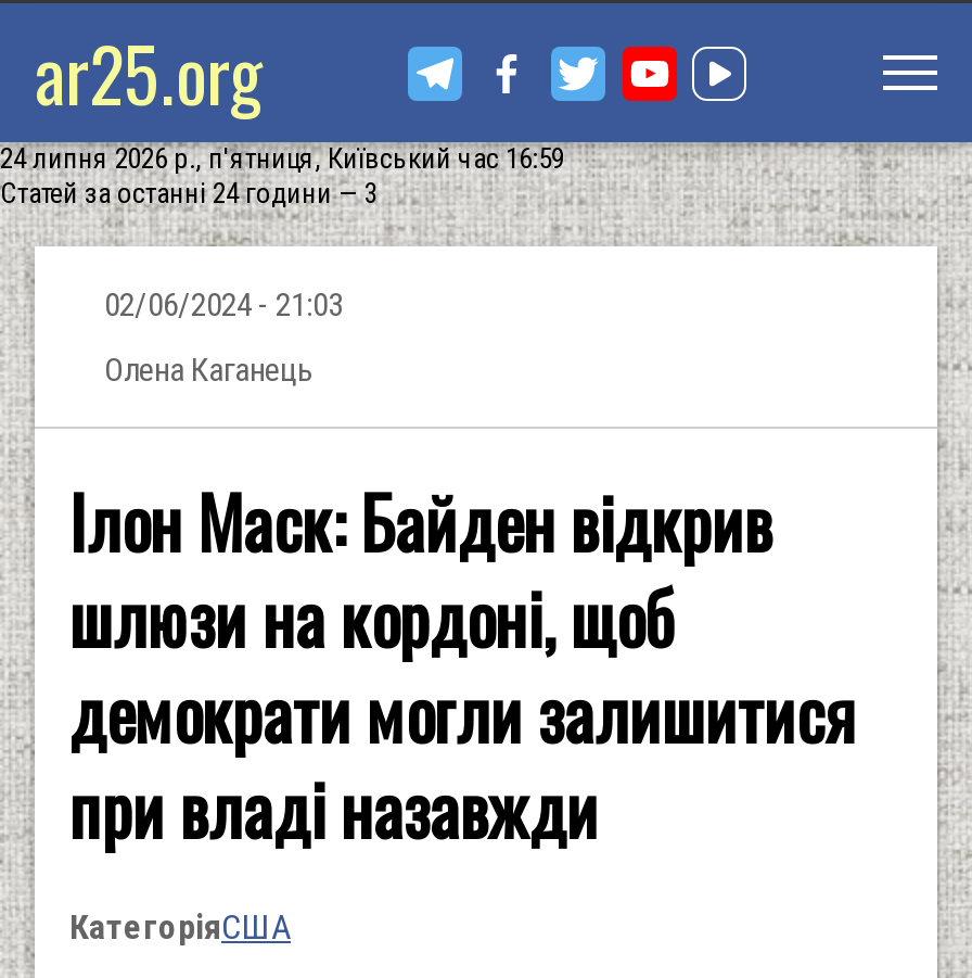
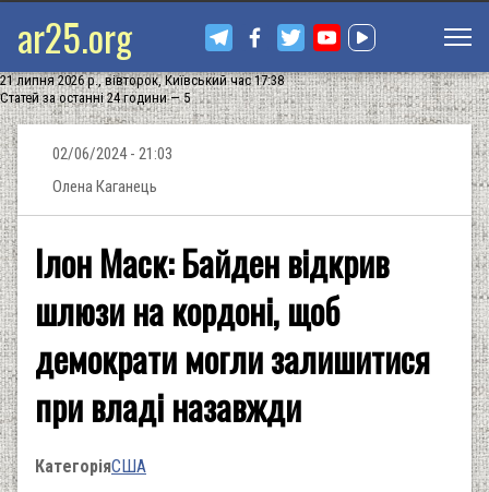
[0,142,564,175] 24 липня 2026 р., п'ятниця, Київський час 16:59 -> [0,72,284,88] 21 липня 2026 р., вівторок, Київський час 17:38
[0,177,378,209] Статей за останні 24 години — 3 -> [0,89,190,106] Статей за останні 24 години — 5

